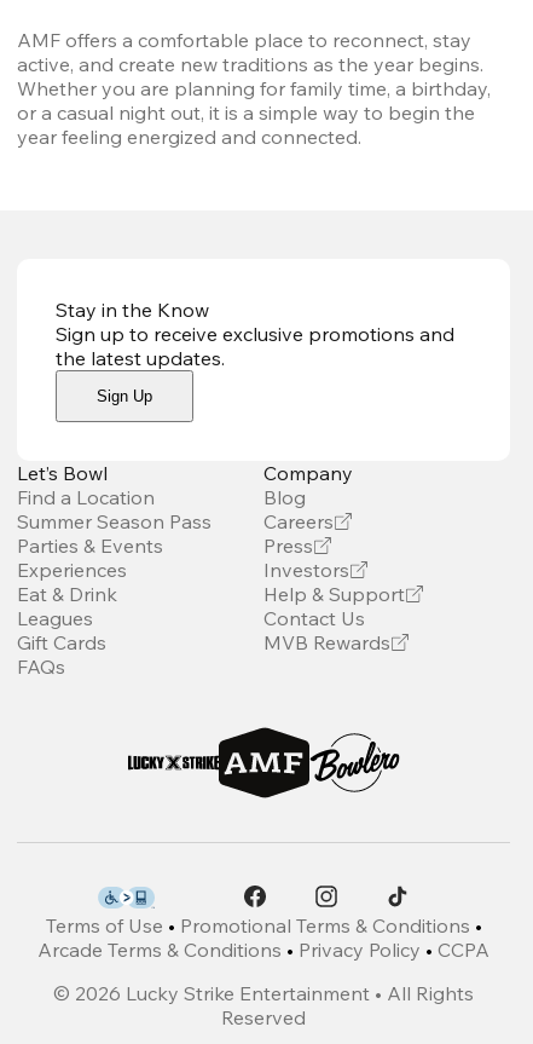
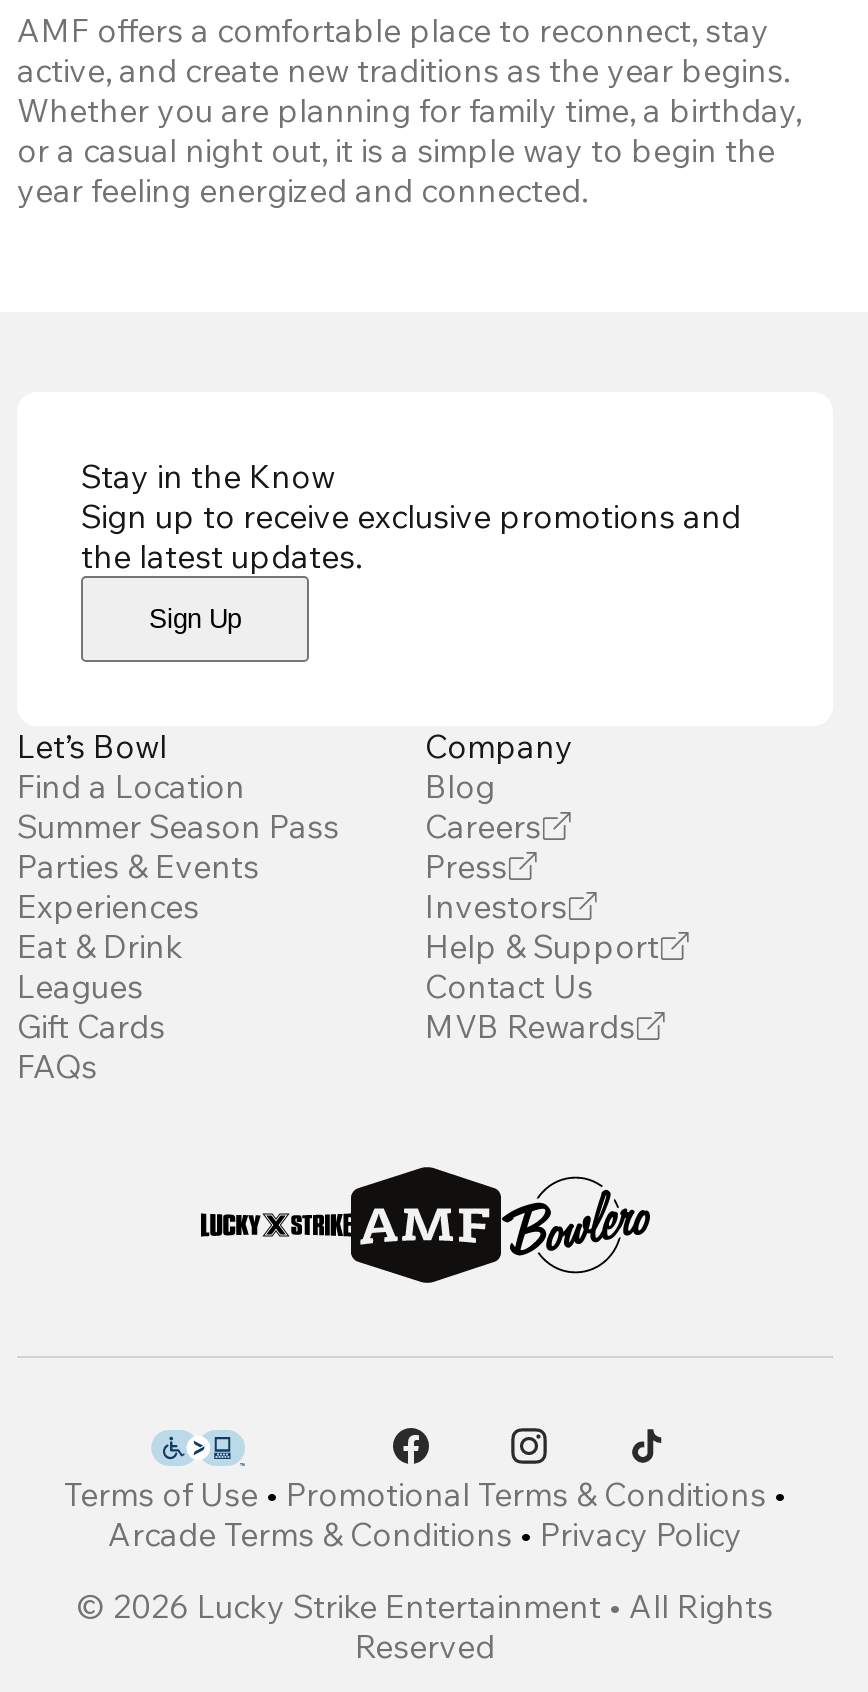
[37,937,489,962] Arcade Terms & Conditions • Privacy Policy • CCPA -> [108,1514,742,1554] Arcade Terms & Conditions • Privacy Policy

